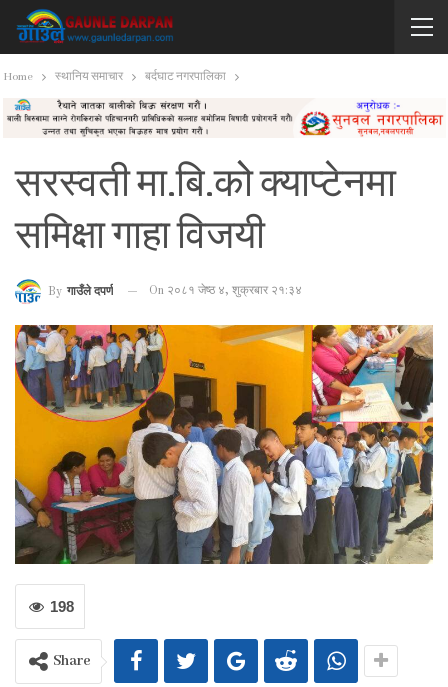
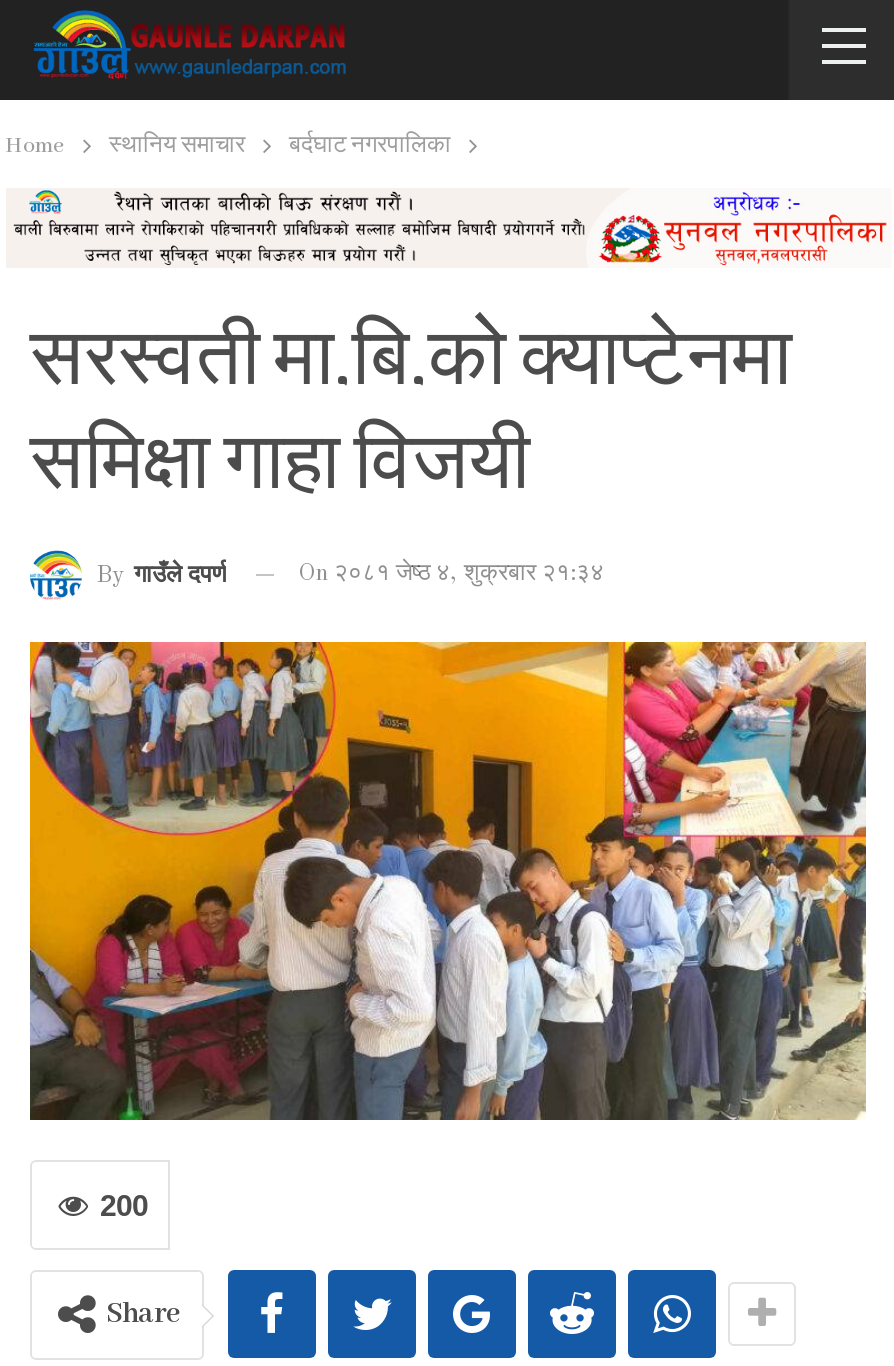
[50,598,74,615] 198 -> [100,1188,148,1222] 200

